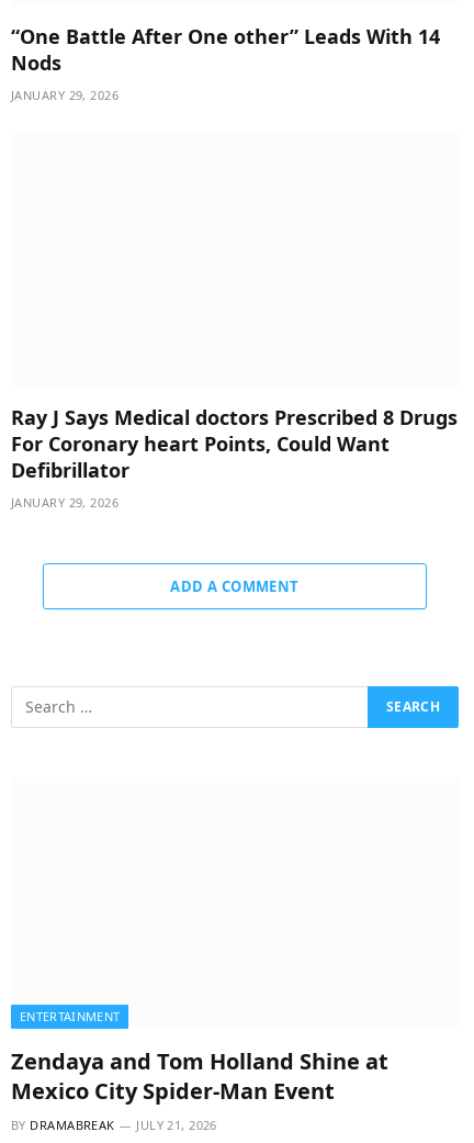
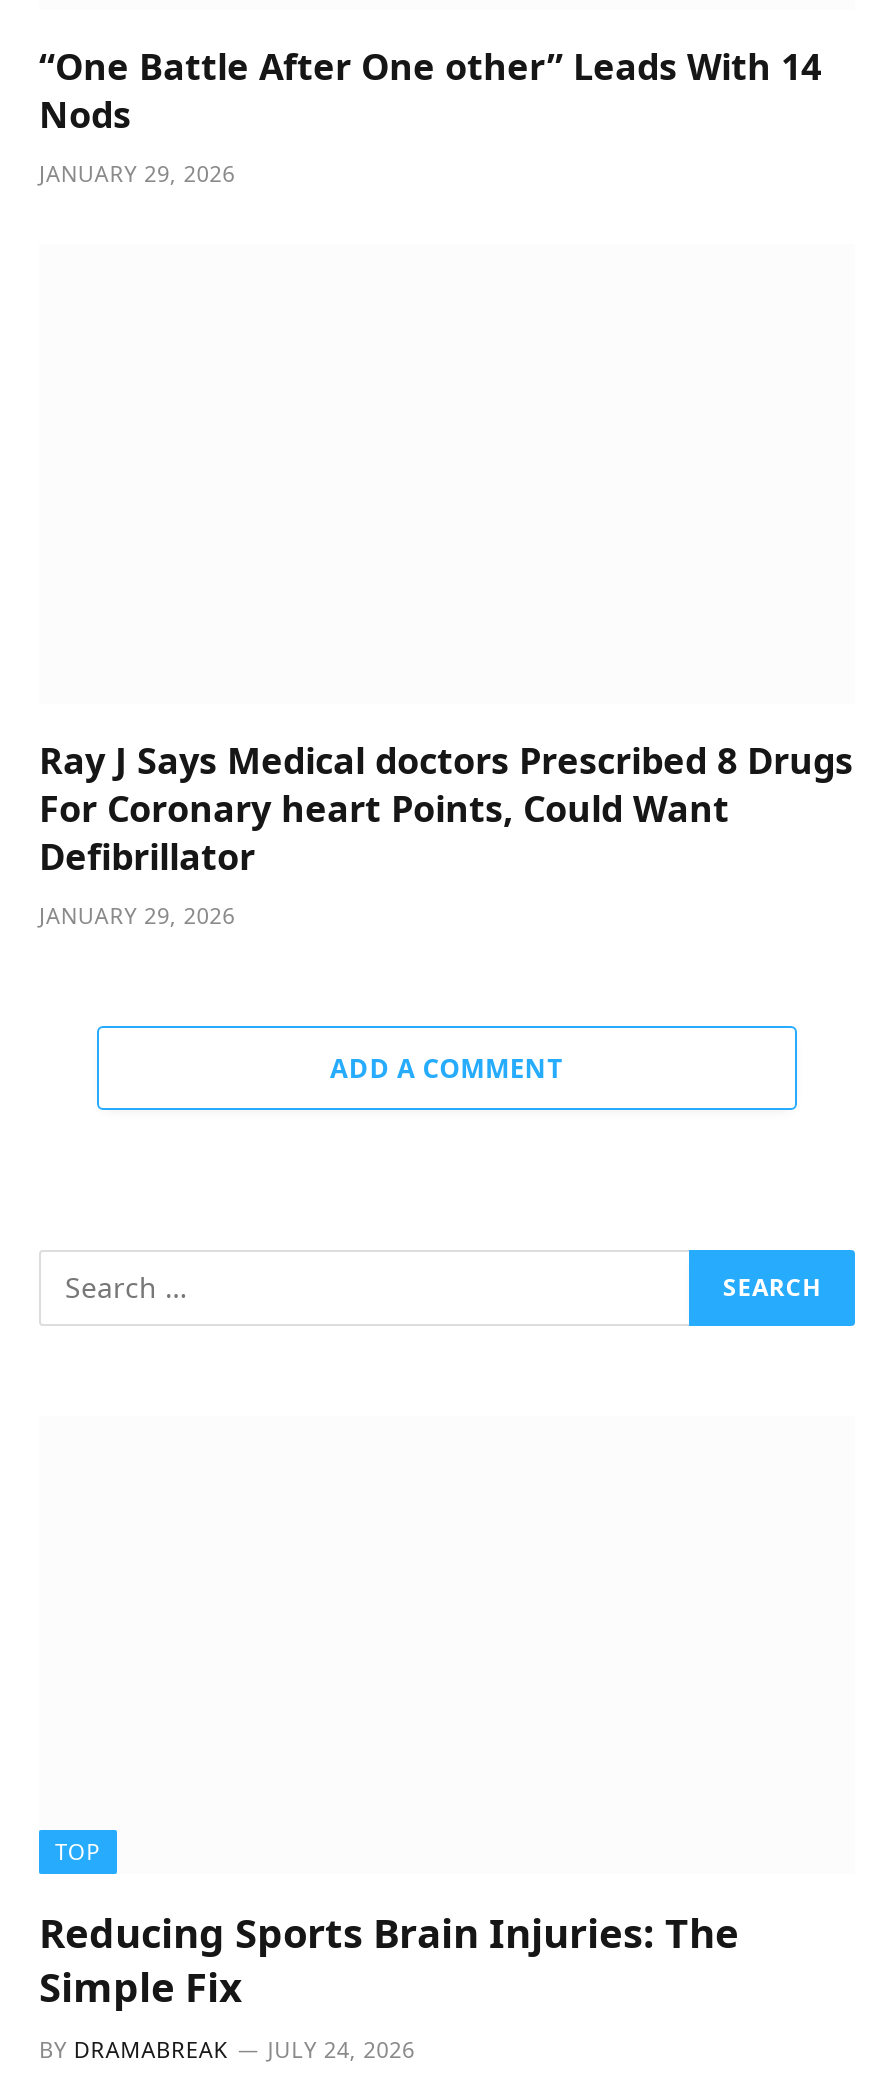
[20,1008,120,1025] ENTERTAINMENT -> [55,1837,101,1867] TOP
[11,1047,388,1106] Zendaya and Tom Holland Shine at | Mexico City Spider-Man Event -> [39,1907,739,2015] Reducing Sports Brain Injuries: The | Simple Fix
[11,1117,217,1133] BY DRAMABREAK JULY 21, 2026 -> [39,2035,415,2065] BY DRAMABREAK JULY 24, 2026

